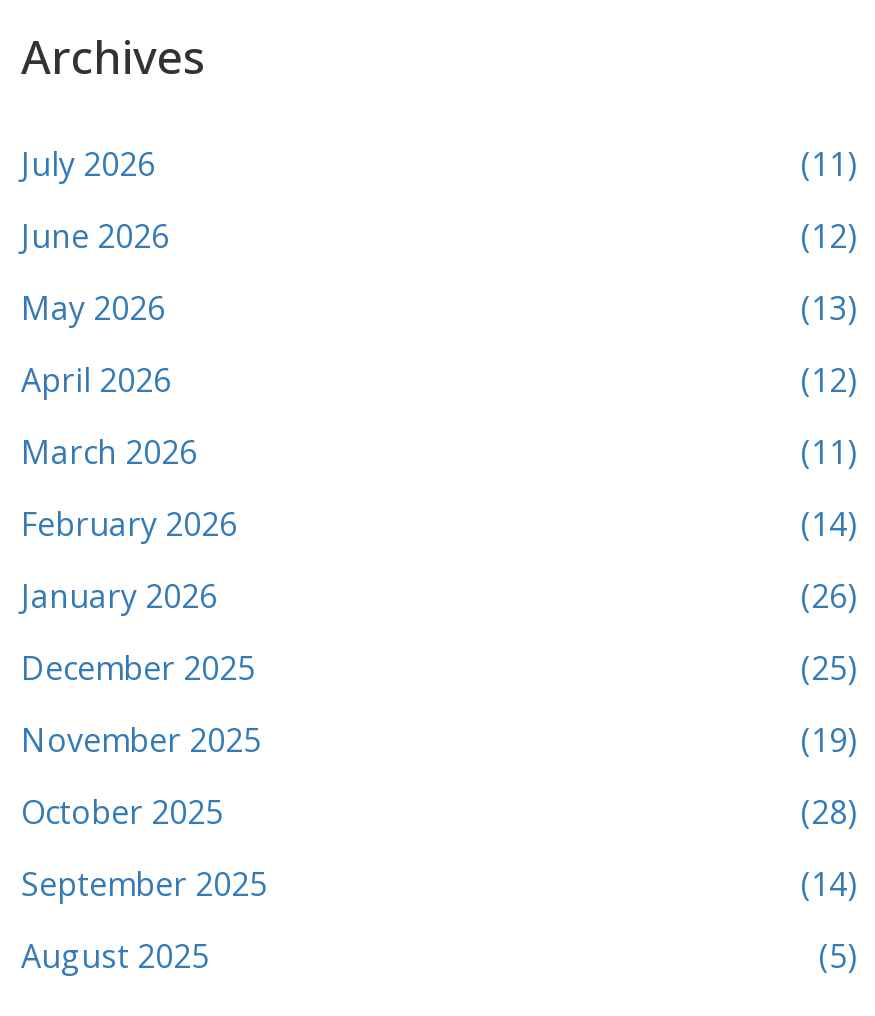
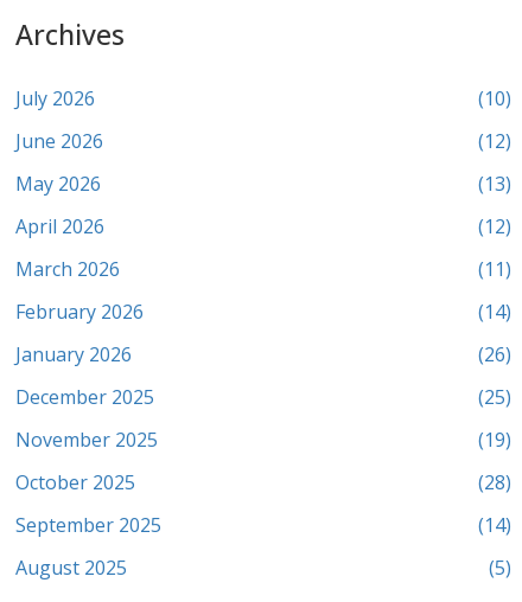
[801,141,857,185] (11) -> [478,85,511,111] (10)

